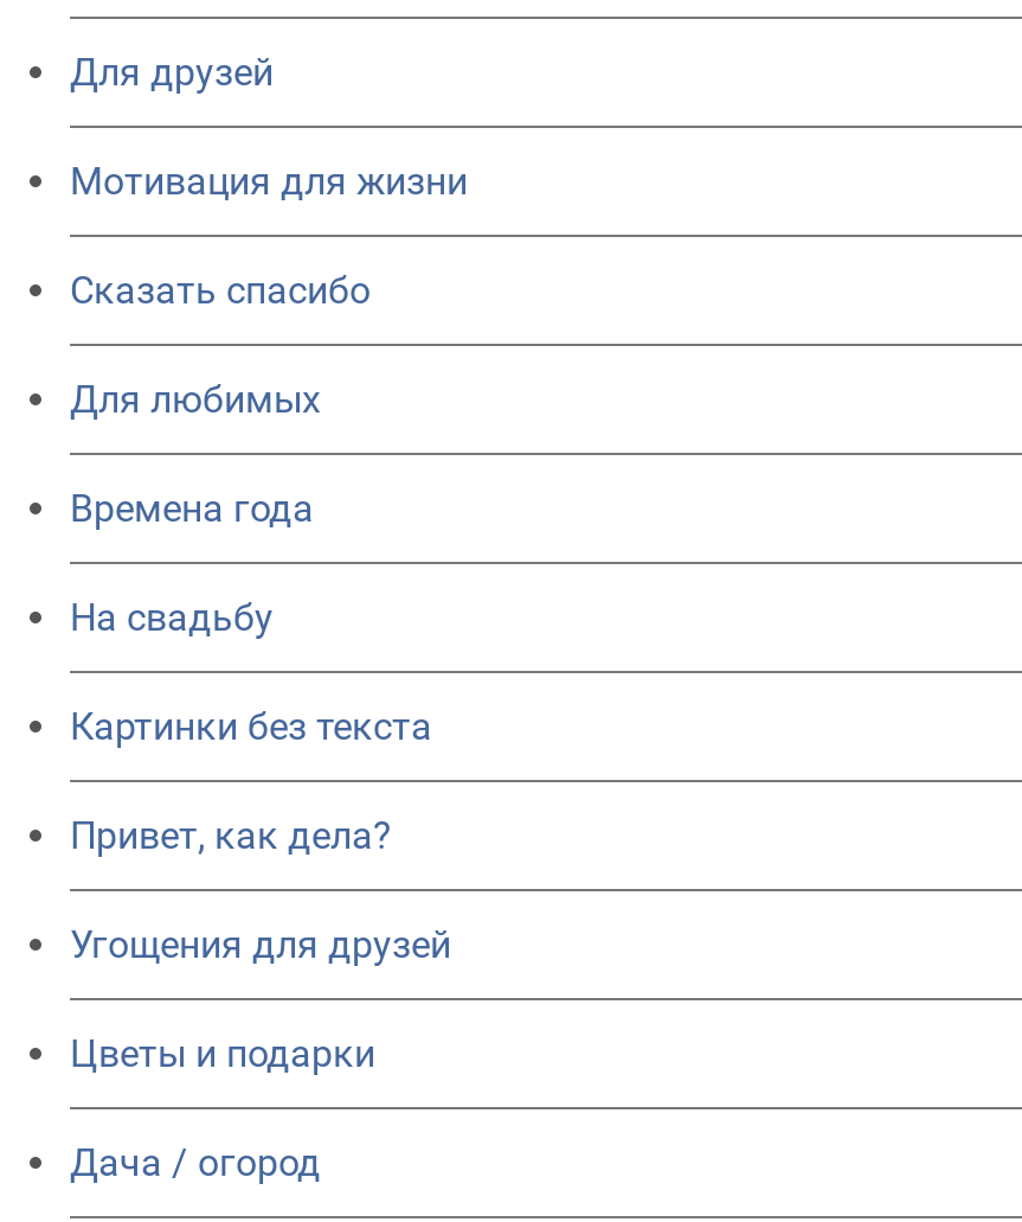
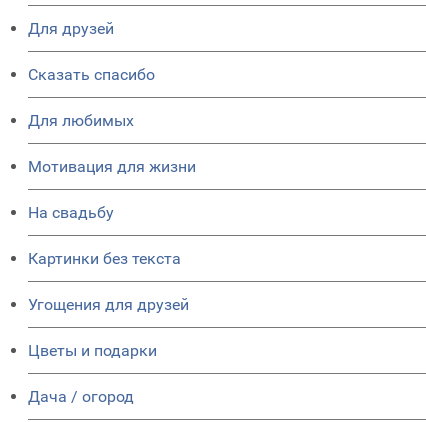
moved [70,159,468,204] -> [28,157,196,176]: Мотивация для жизни
[70,486,314,531] Времена года -> none
[70,813,392,858] Привет, как дела? -> none

